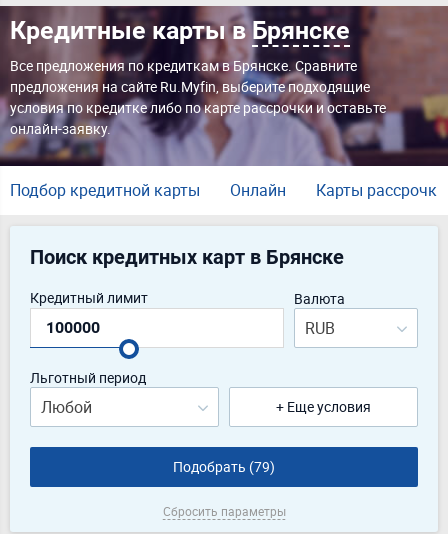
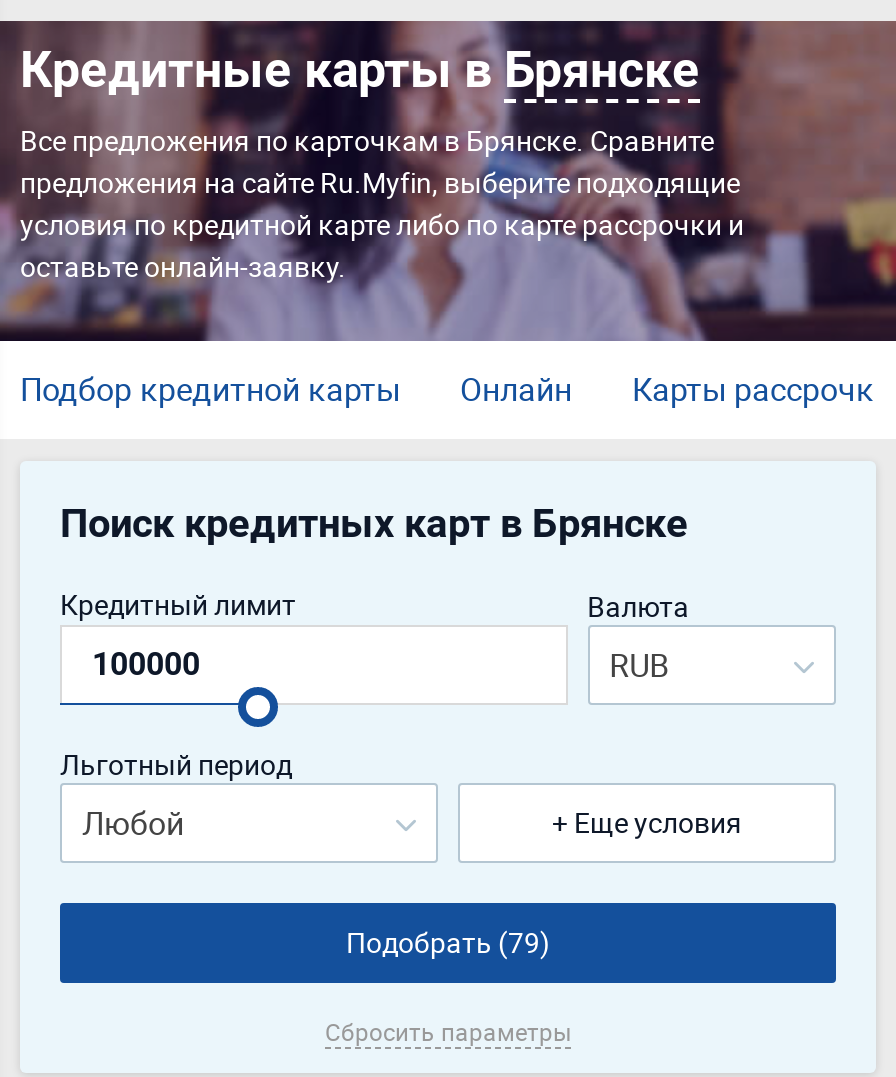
[10,56,357,75] Все предложения по кредиткам в Брянске. Сравните -> [20,121,714,159] Все предложения по карточкам в Брянске. Сравните
[10,98,386,138] условия по кредитке либо по карте рассрочки и оставьте | онлайн-заявку. -> [20,205,744,285] условия по кредитной карте либо по карте рассрочки и | оставьте онлайн-заявку.

